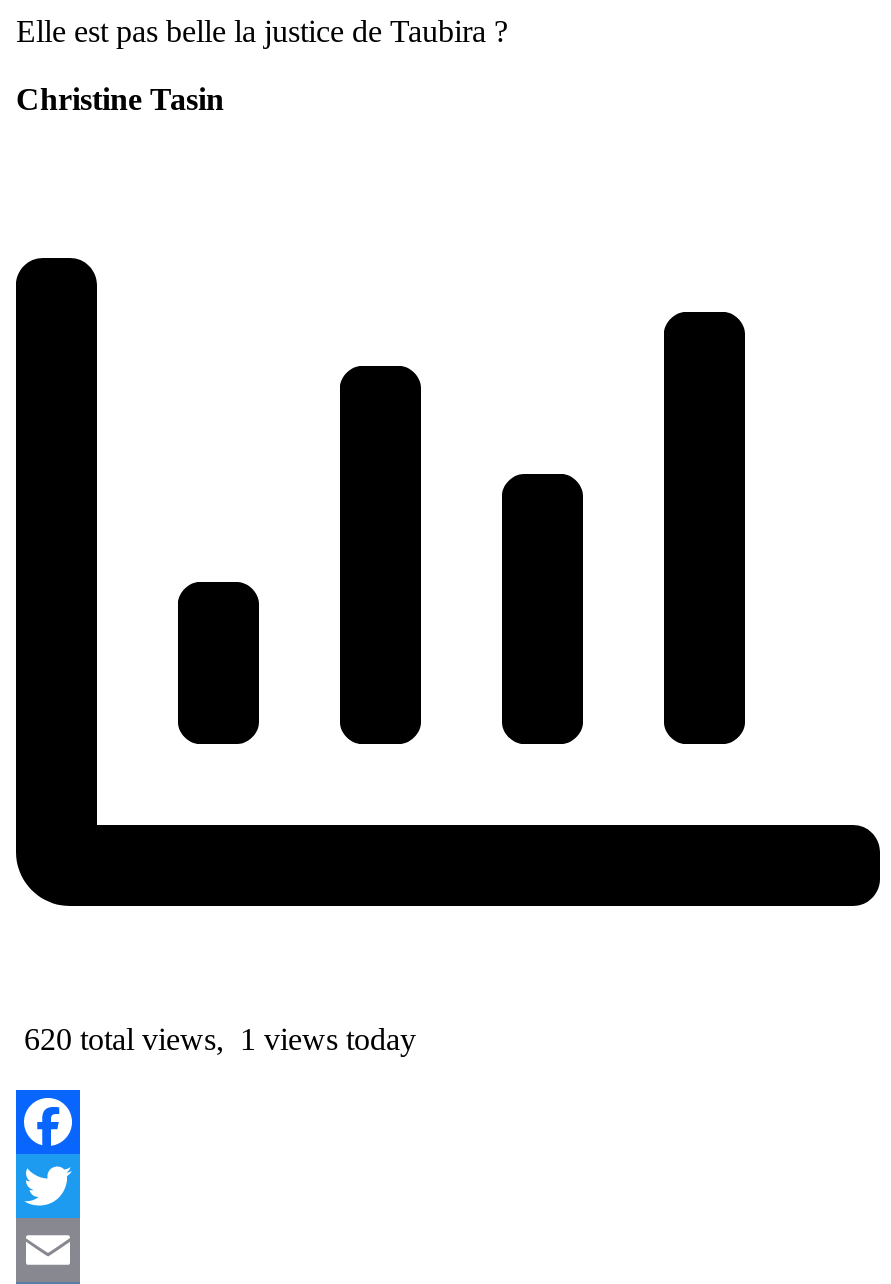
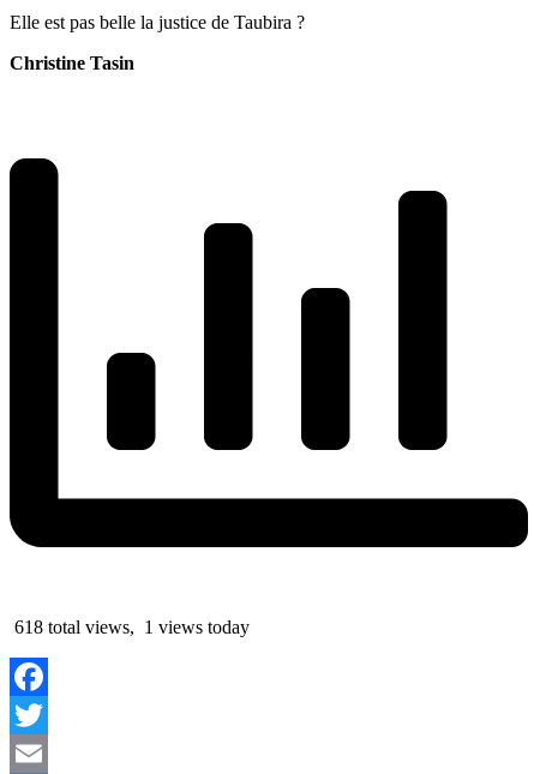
[16,1022,416,1056] 620 total views, 1 views today -> [10,617,250,637] 618 total views, 1 views today

